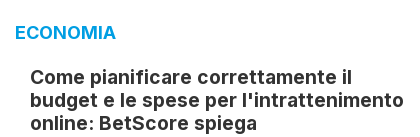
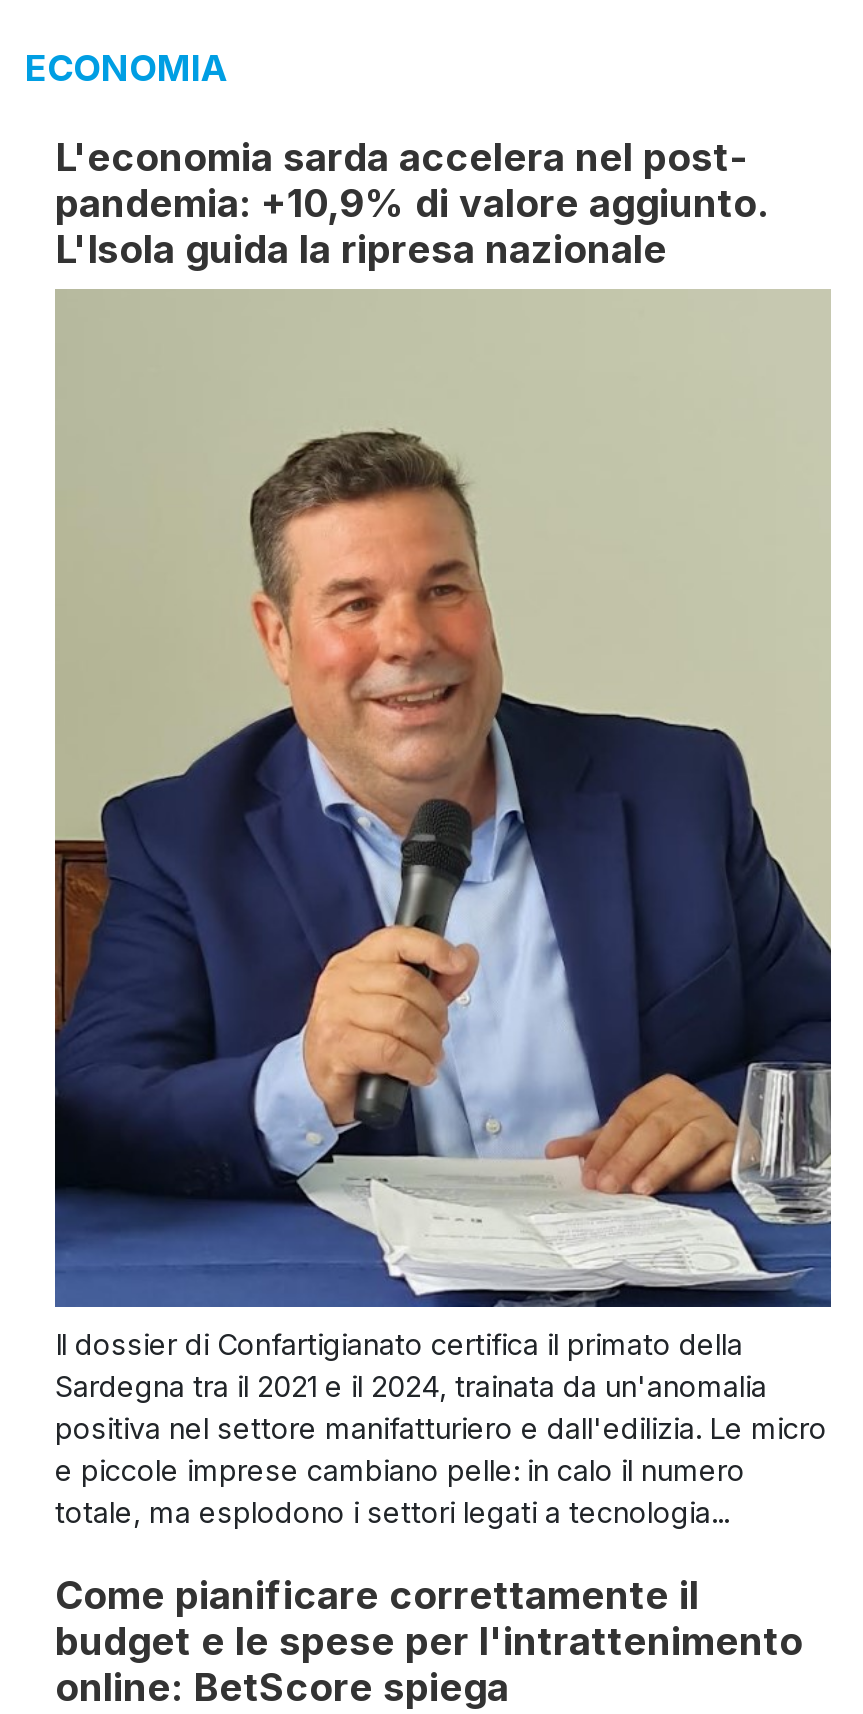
none -> [53,289,833,1529] [image] | Il dossier di Confartigianato certifica il primato della | Sardegna tra il 2021 e il 2024, trainata da un'anomalia | positiva nel settore manifatturiero e dall'edilizia. Le micro | e piccole imprese cambiano pelle: in calo il numero | totale, ma esplodono i settori legati a tecnologia...
none -> [55,133,767,273] L'economia sarda accelera nel post- | pandemia: +10,9% di valore aggiunto. | L'Isola guida la ripresa nazionale

